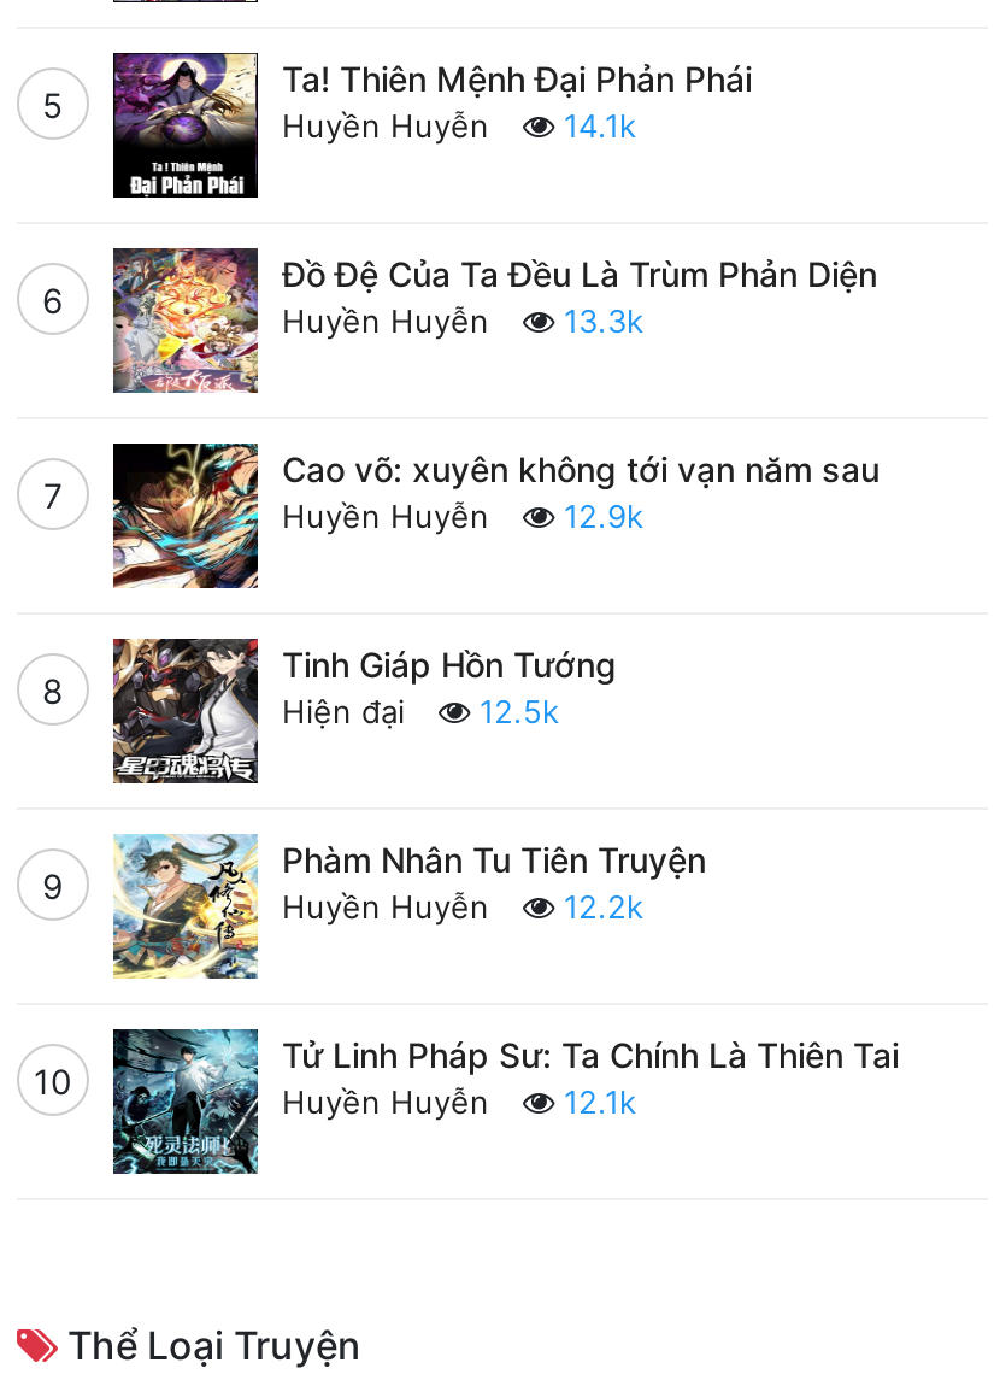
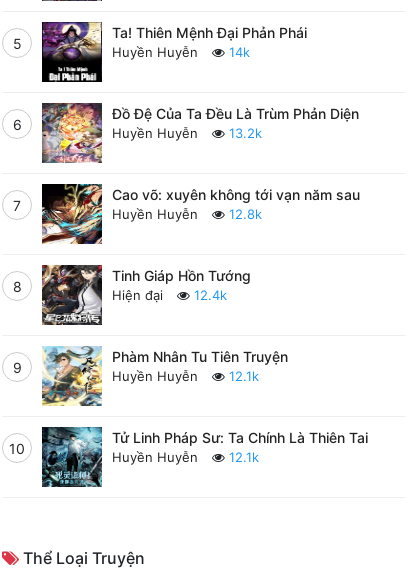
[282,107,636,145] Huyền Huyễn 14.1k -> [112,44,250,60] Huyền Huyễn 14k
[282,302,643,340] Huyền Huyễn 13.3k -> [112,125,262,141] Huyền Huyễn 13.2k
[282,497,643,536] Huyền Huyễn 12.9k -> [112,206,262,222] Huyền Huyễn 12.8k
[282,692,559,731] Hiện đại 12.5k -> [112,287,227,303] Hiện đại 12.4k
[282,888,643,926] Huyền Huyễn 12.2k -> [112,368,259,384] Huyền Huyễn 12.1k

